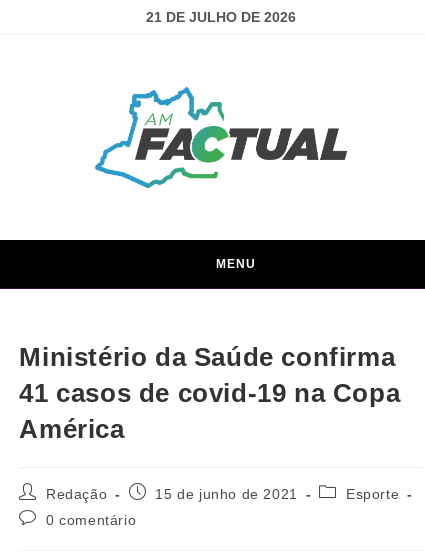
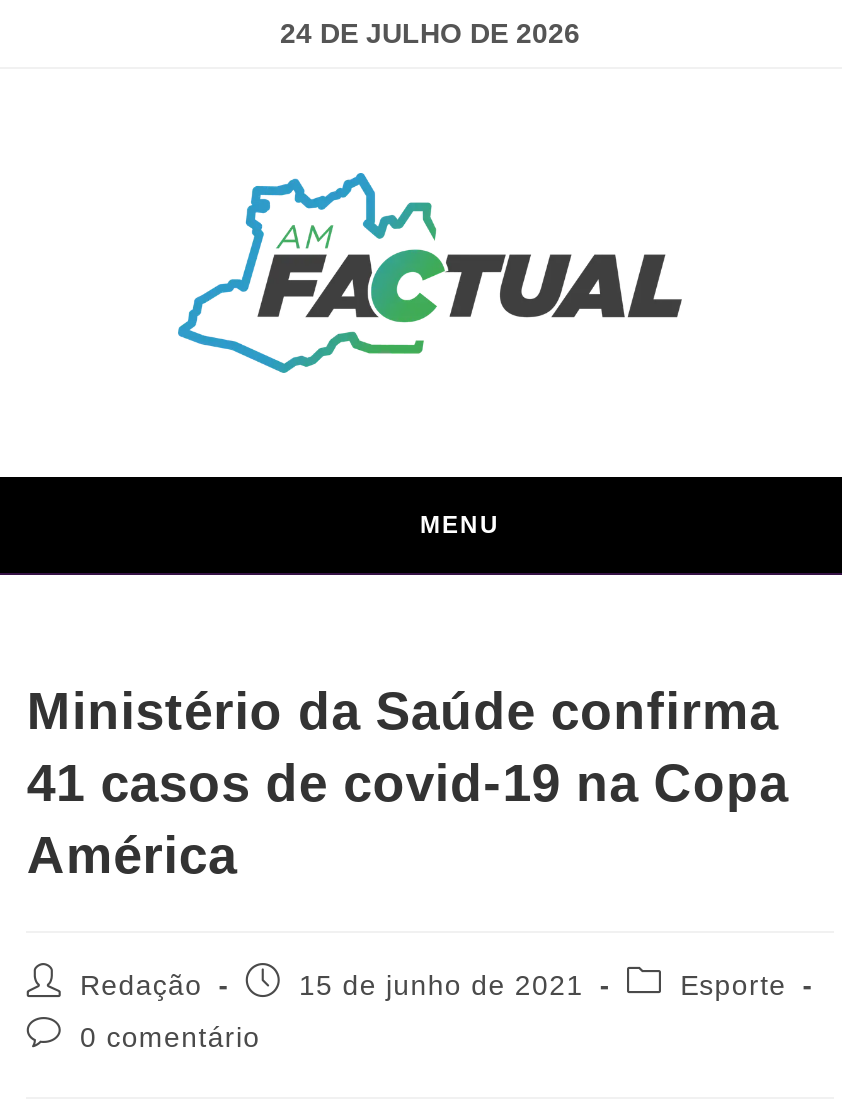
[146,9,296,25] 21 DE JULHO DE 2026 -> [280,17,580,49] 24 DE JULHO DE 2026

